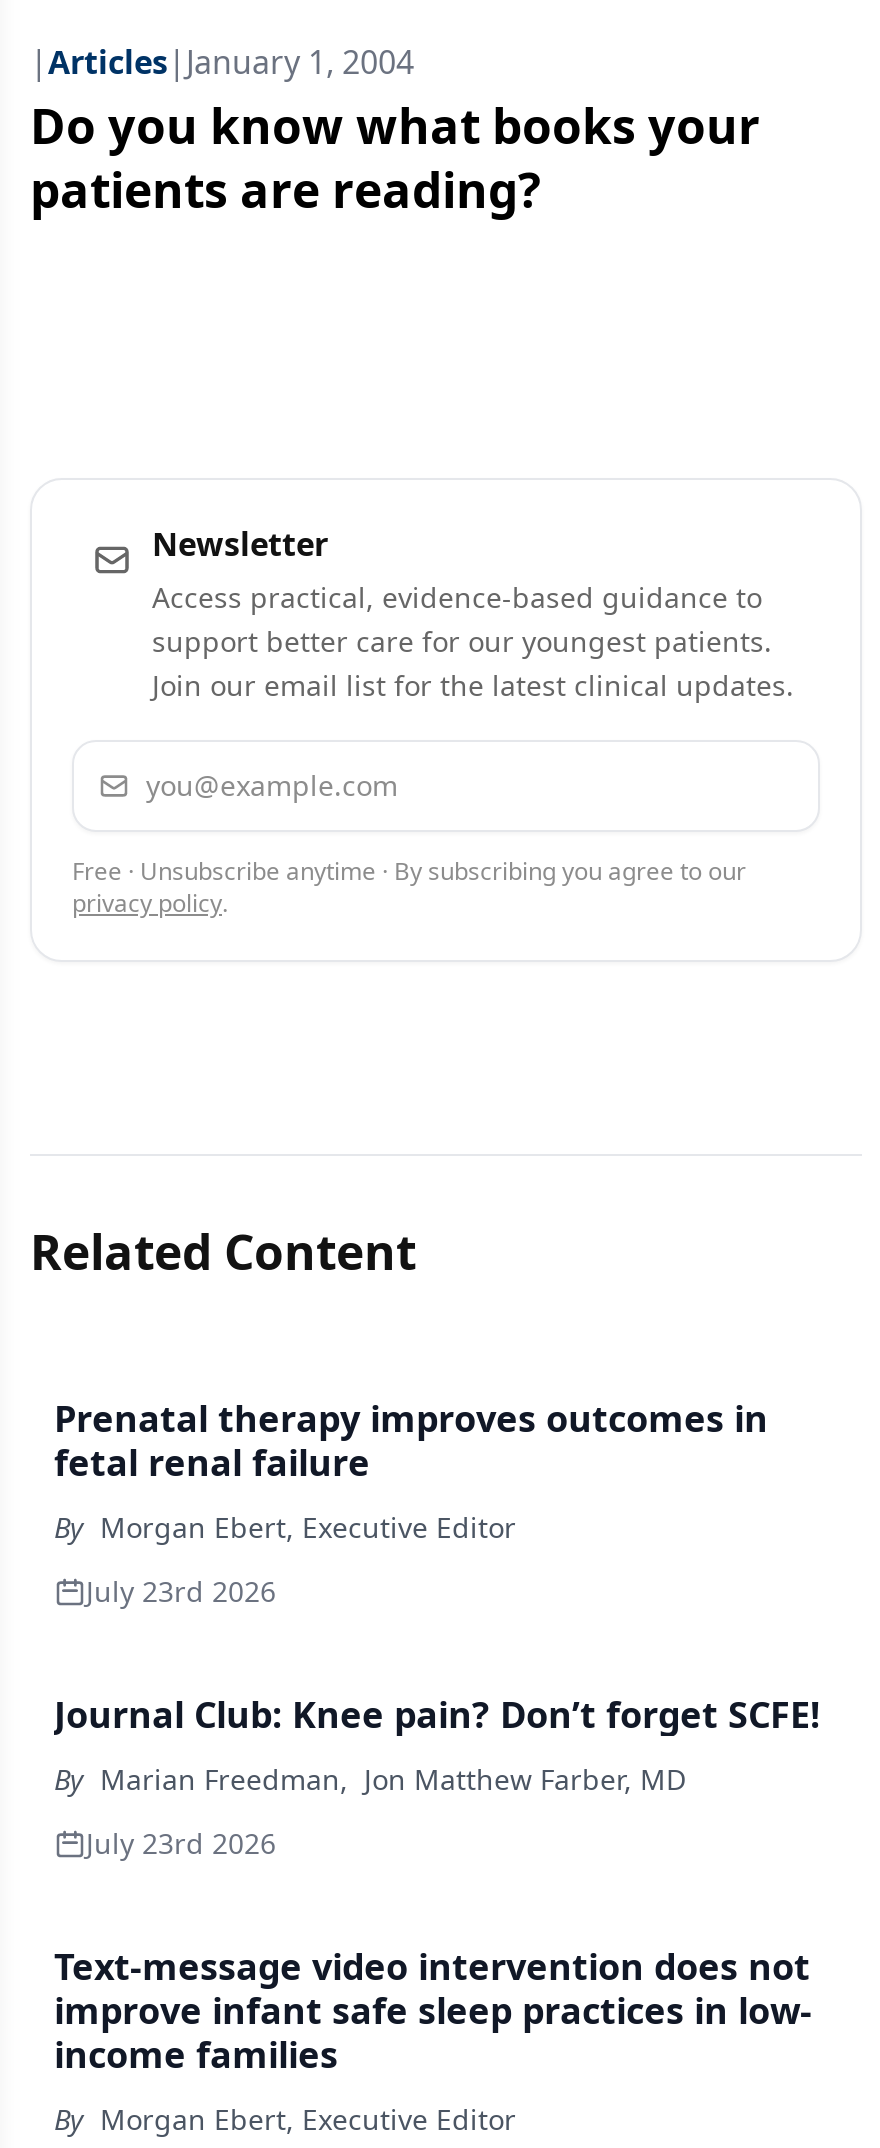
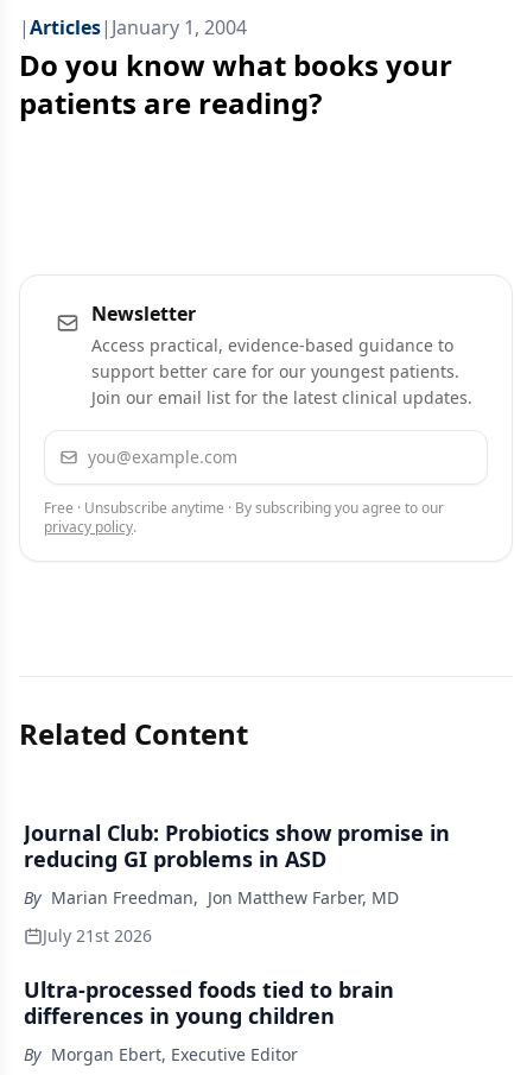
[54,1394,820,1738] Prenatal therapy improves outcomes in | fetal renal failure | By Morgan Ebert, Executive Editor | July 23rd 2026 | Journal Club: Knee pain? Don’t forget SCFE! -> [24,818,450,873] Journal Club: Probiotics show promise in | reducing GI problems in ASD
[86,1824,276,1862] July 23rd 2026 -> [43,924,152,947] July 21st 2026
[54,1942,812,2078] Text-message video intervention does not | improve infant safe sleep practices in low- | income families -> [24,975,394,1030] Ultra-processed foods tied to brain | differences in young children

